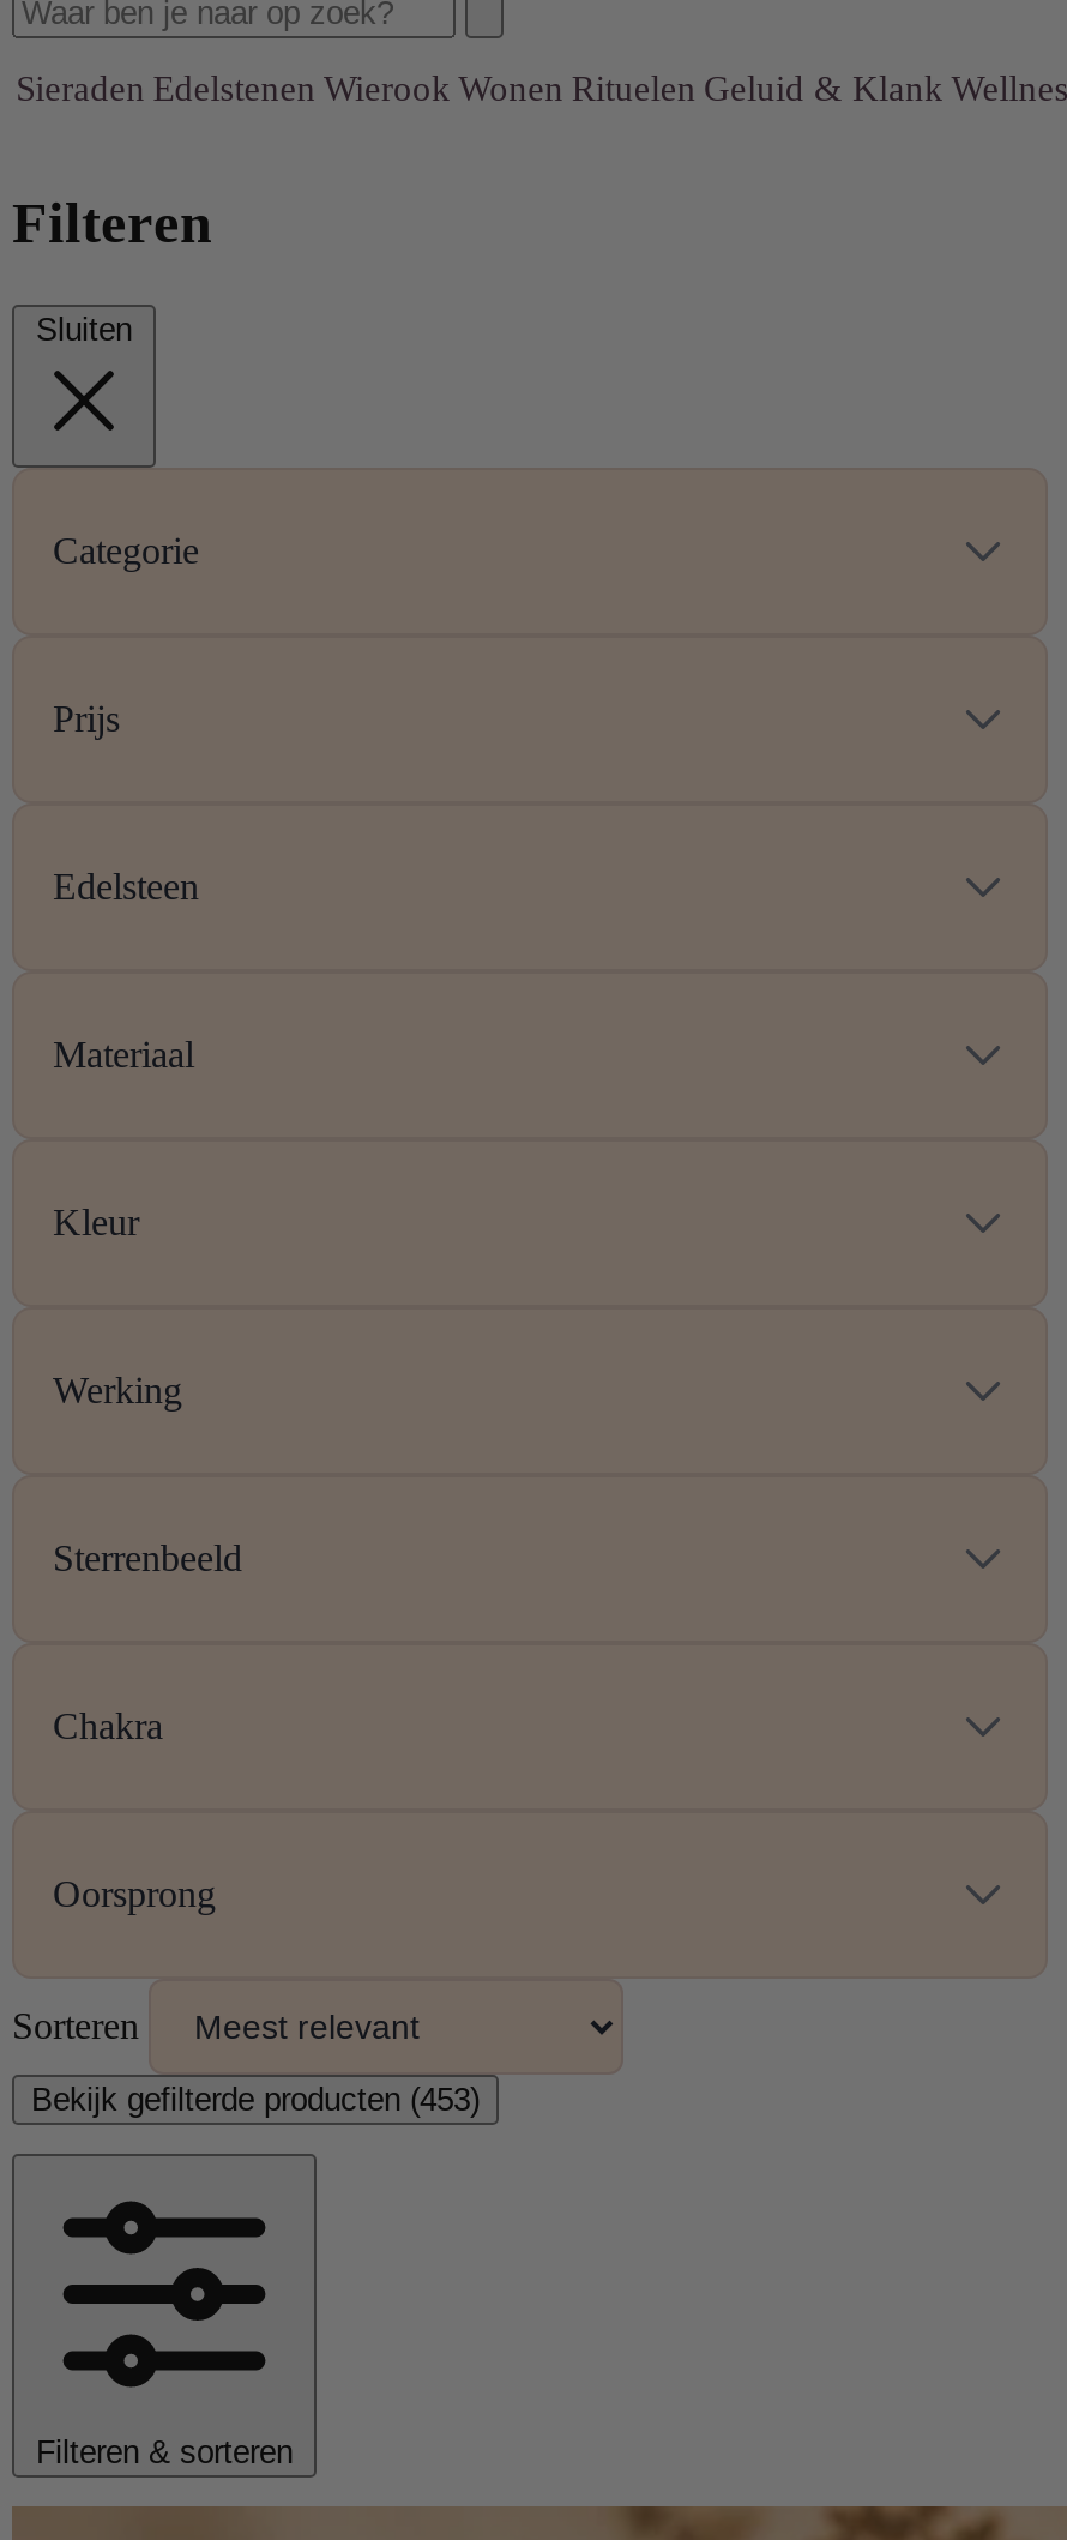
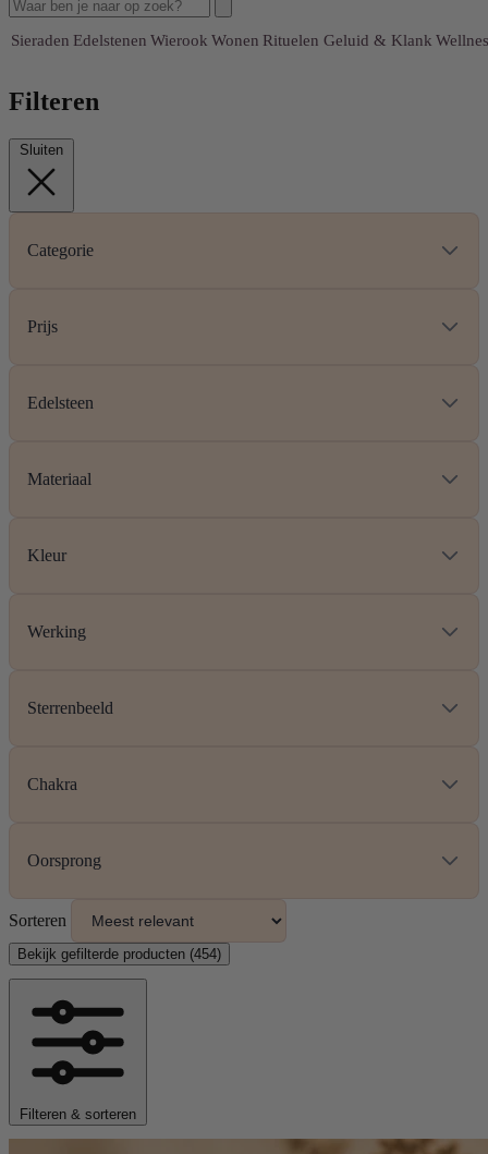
[31,2081,480,2117] Bekijk gefilterde producten (453) -> [17,946,221,962] Bekijk gefilterde producten (454)

